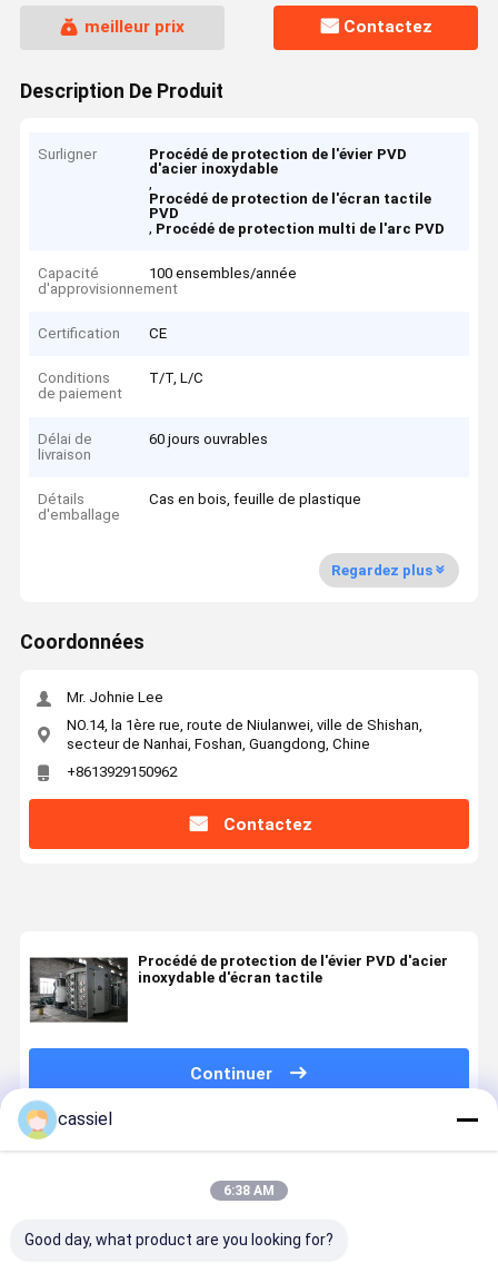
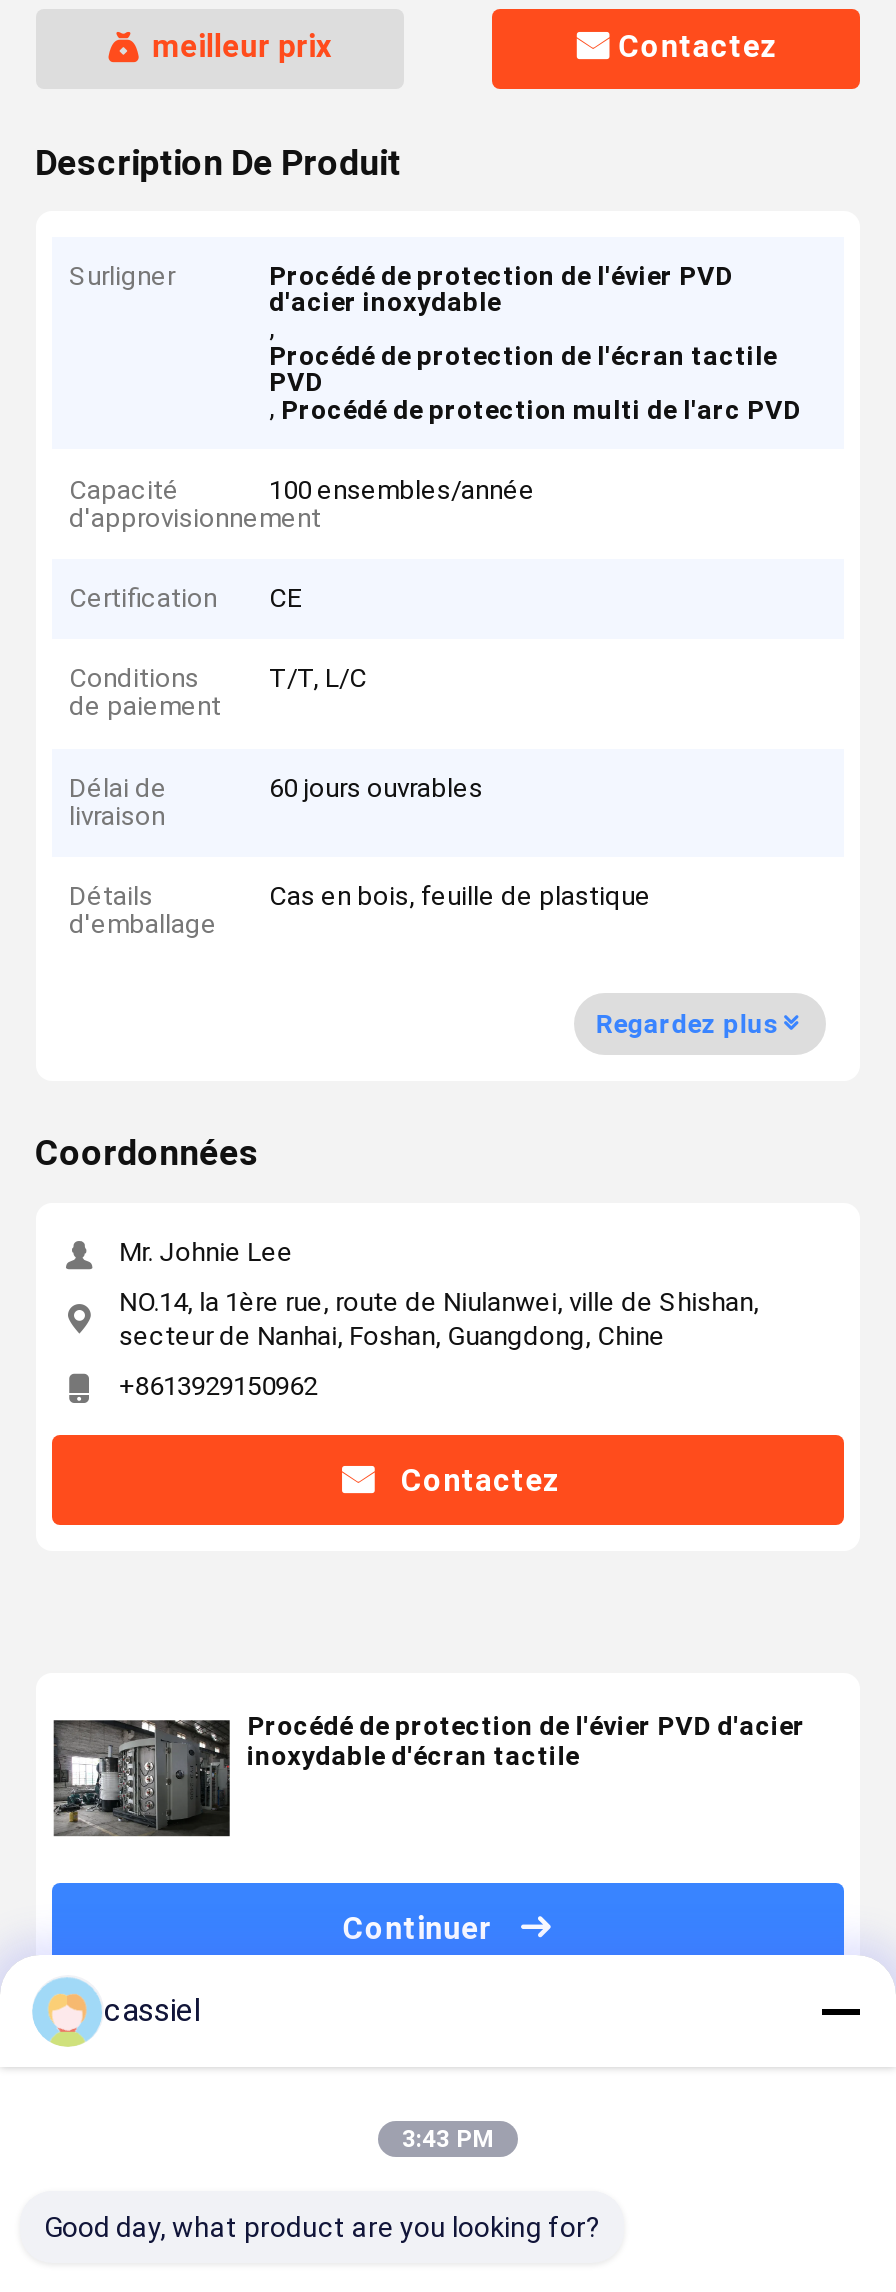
[223,1183,275,1198] 6:38 AM -> [402,2125,494,2153] 3:43 PM

